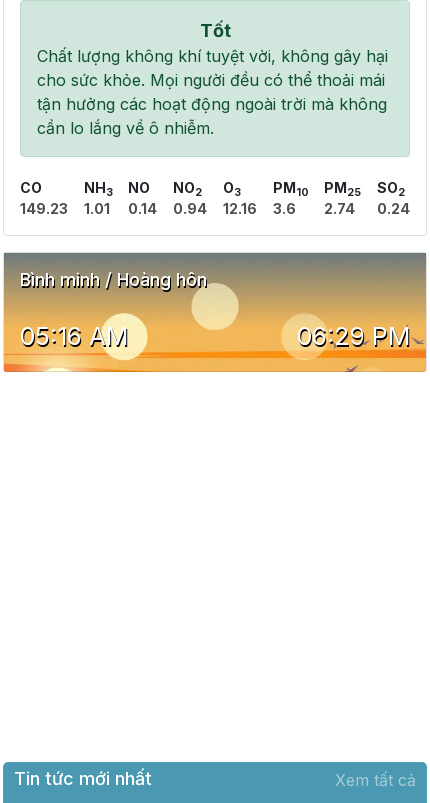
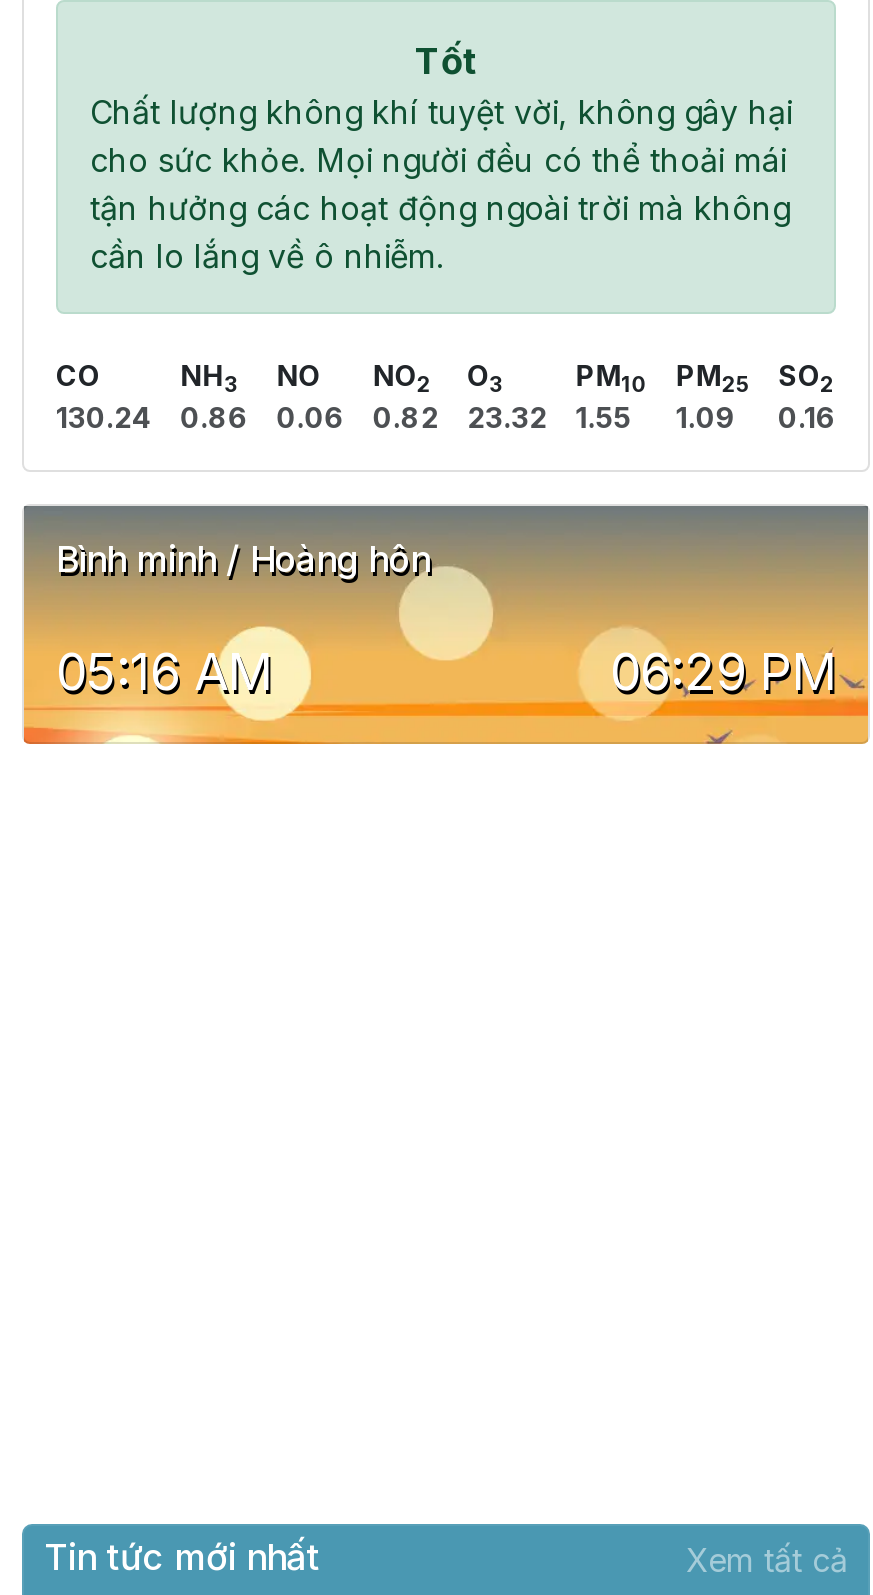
[20,200,68,217] 149.23 -> [56,401,152,435] 130.24
[84,200,110,217] 1.01 -> [180,401,248,435] 0.86
[128,200,157,217] 0.14 -> [277,401,345,435] 0.06
[173,200,207,217] 0.94 -> [373,401,439,435] 0.82
[223,200,257,217] 12.16 -> [467,401,547,435] 23.32
[272,200,295,217] 3.6 -> [575,401,631,435] 1.55
[324,200,355,217] 2.74 -> [676,401,736,435] 1.09
[377,200,410,217] 0.24 -> [778,401,836,435] 0.16

